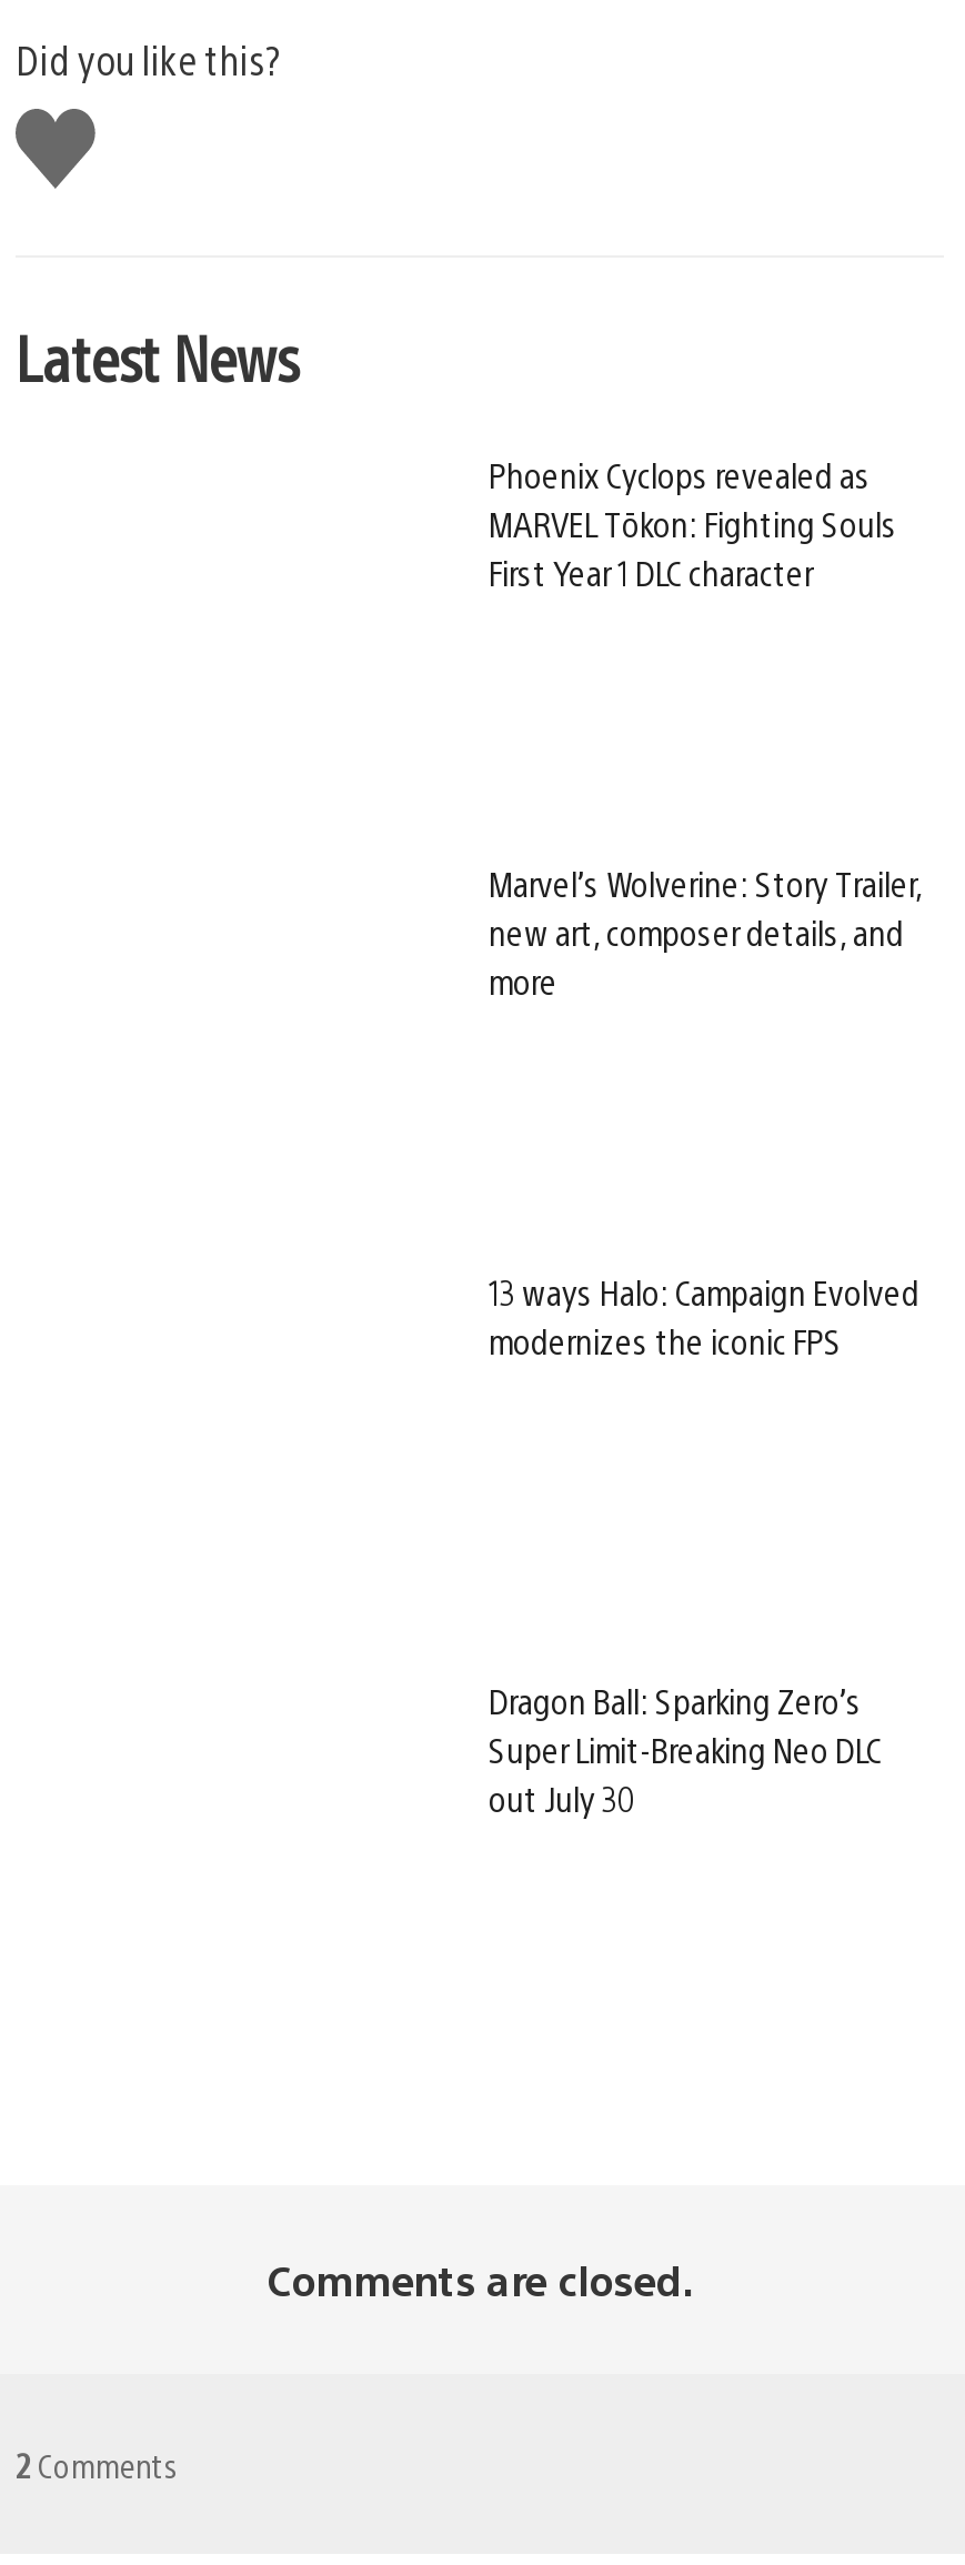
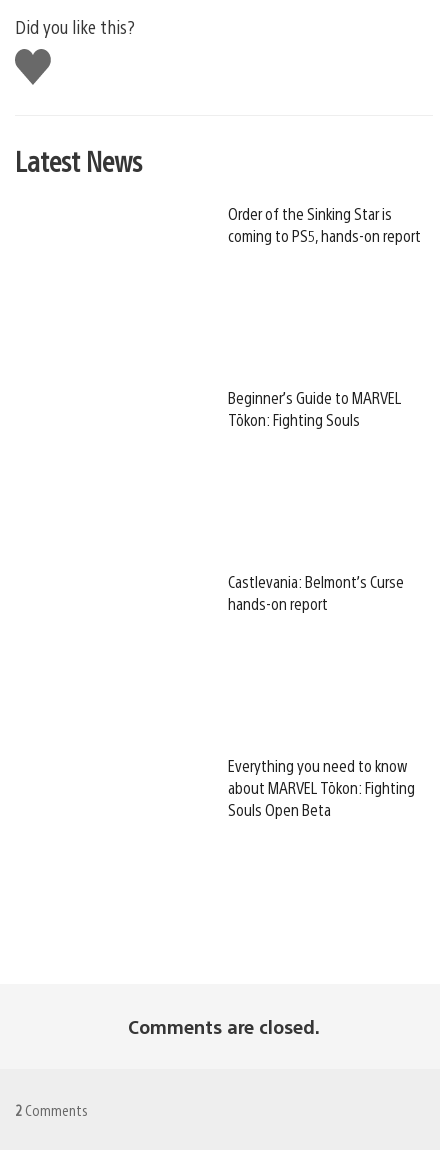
[489,450,897,595] Phoenix Cyclops revealed as | MARVEL Tōkon: Fighting Souls | First Year 1 DLC character -> [228,203,421,246] Order of the Sinking Star is | coming to PS5, hands-on report
[489,859,922,1003] Marvel’s Wolverine: Story Trailer, | new art, composer details, and | more -> [228,387,401,430] Beginner’s Guide to MARVEL | Tōkon: Fighting Souls
[489,1268,919,1363] 13 ways Halo: Campaign Evolved | modernizes the iconic FPS -> [228,571,404,614] Castlevania: Belmont’s Curse | hands-on report
[489,1676,882,1821] Dragon Ball: Sparking Zero’s | Super Limit-Breaking Neo DLC | out July 30 -> [228,755,415,820] Everything you need to know | about MARVEL Tōkon: Fighting | Souls Open Beta

